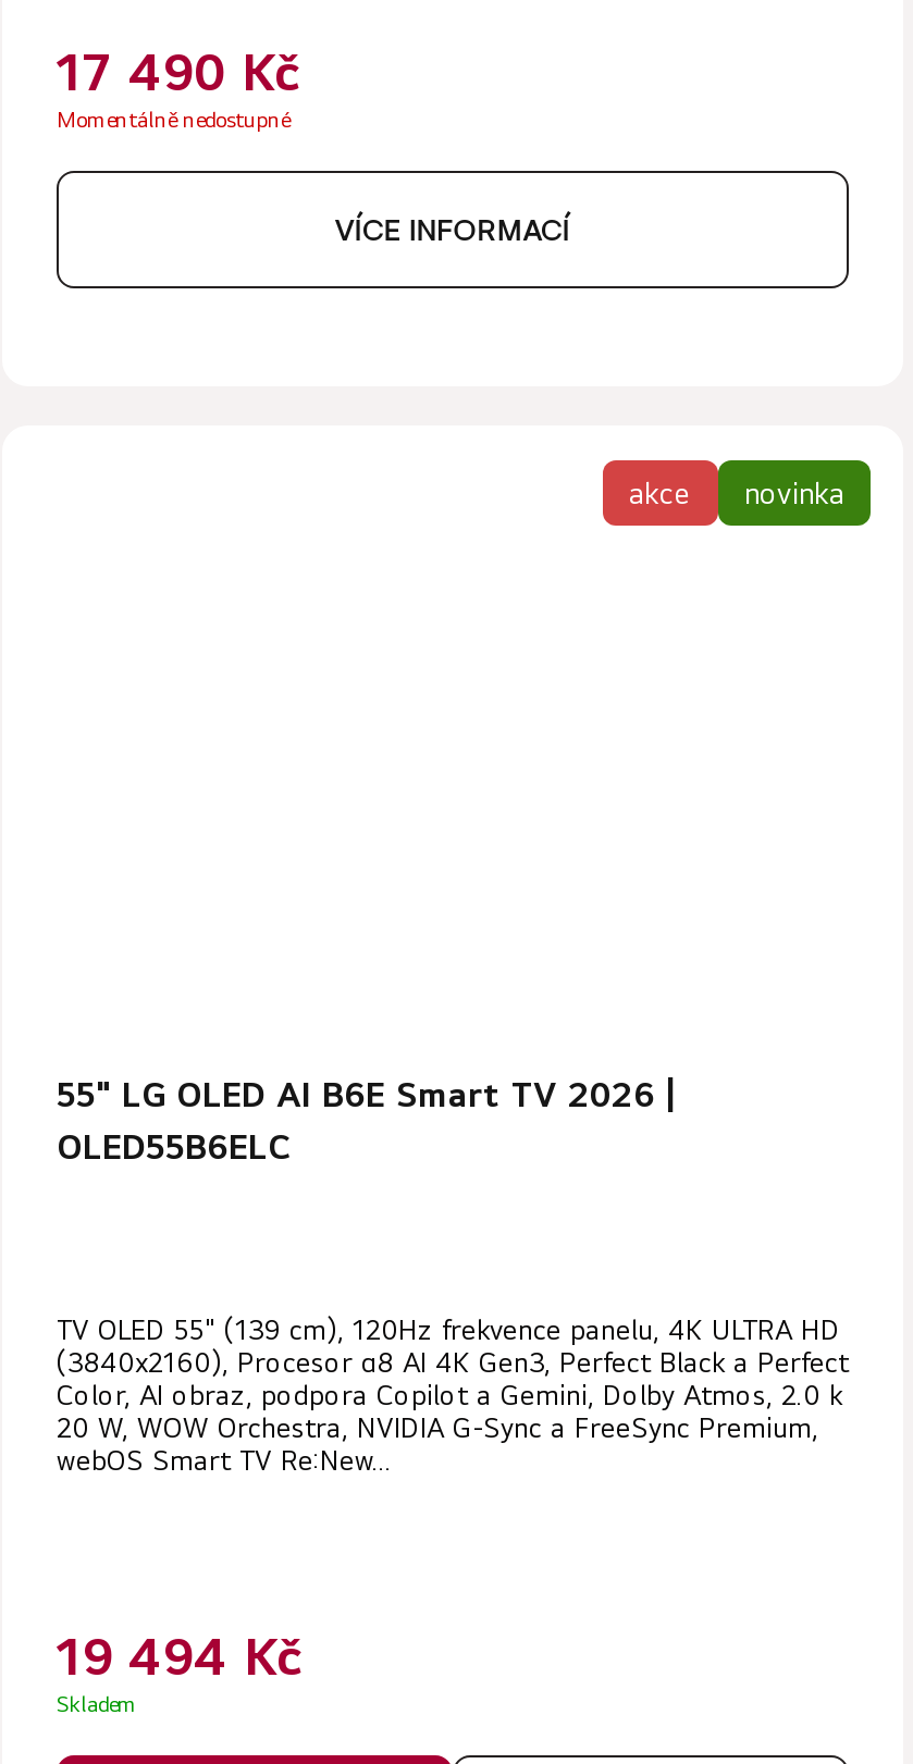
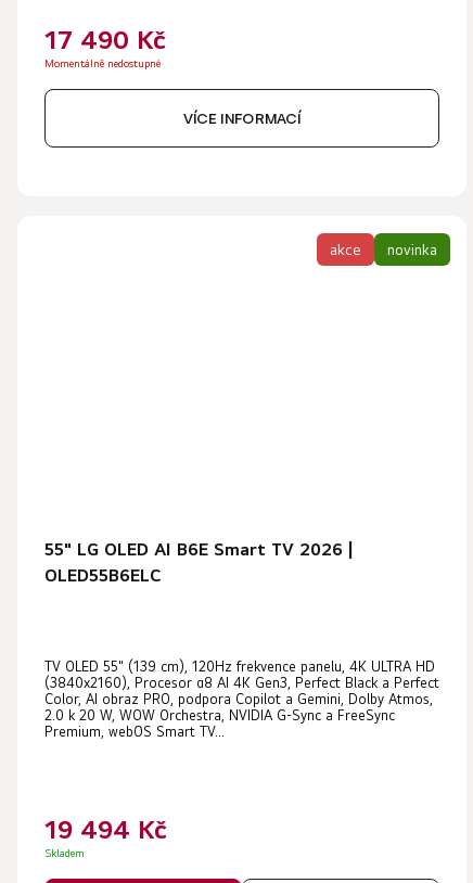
[57,1379,842,1477] Color, AI obraz, podpora Copilot a Gemini, Dolby Atmos, 2.0 k | 20 W, WOW Orchestra, NVIDIA G-Sync a FreeSync Premium, | webOS Smart TV Re:New... -> [44,691,433,740] Color, AI obraz PRO, podpora Copilot a Gemini, Dolby Atmos, | 2.0 k 20 W, WOW Orchestra, NVIDIA G-Sync a FreeSync | Premium, webOS Smart TV...

